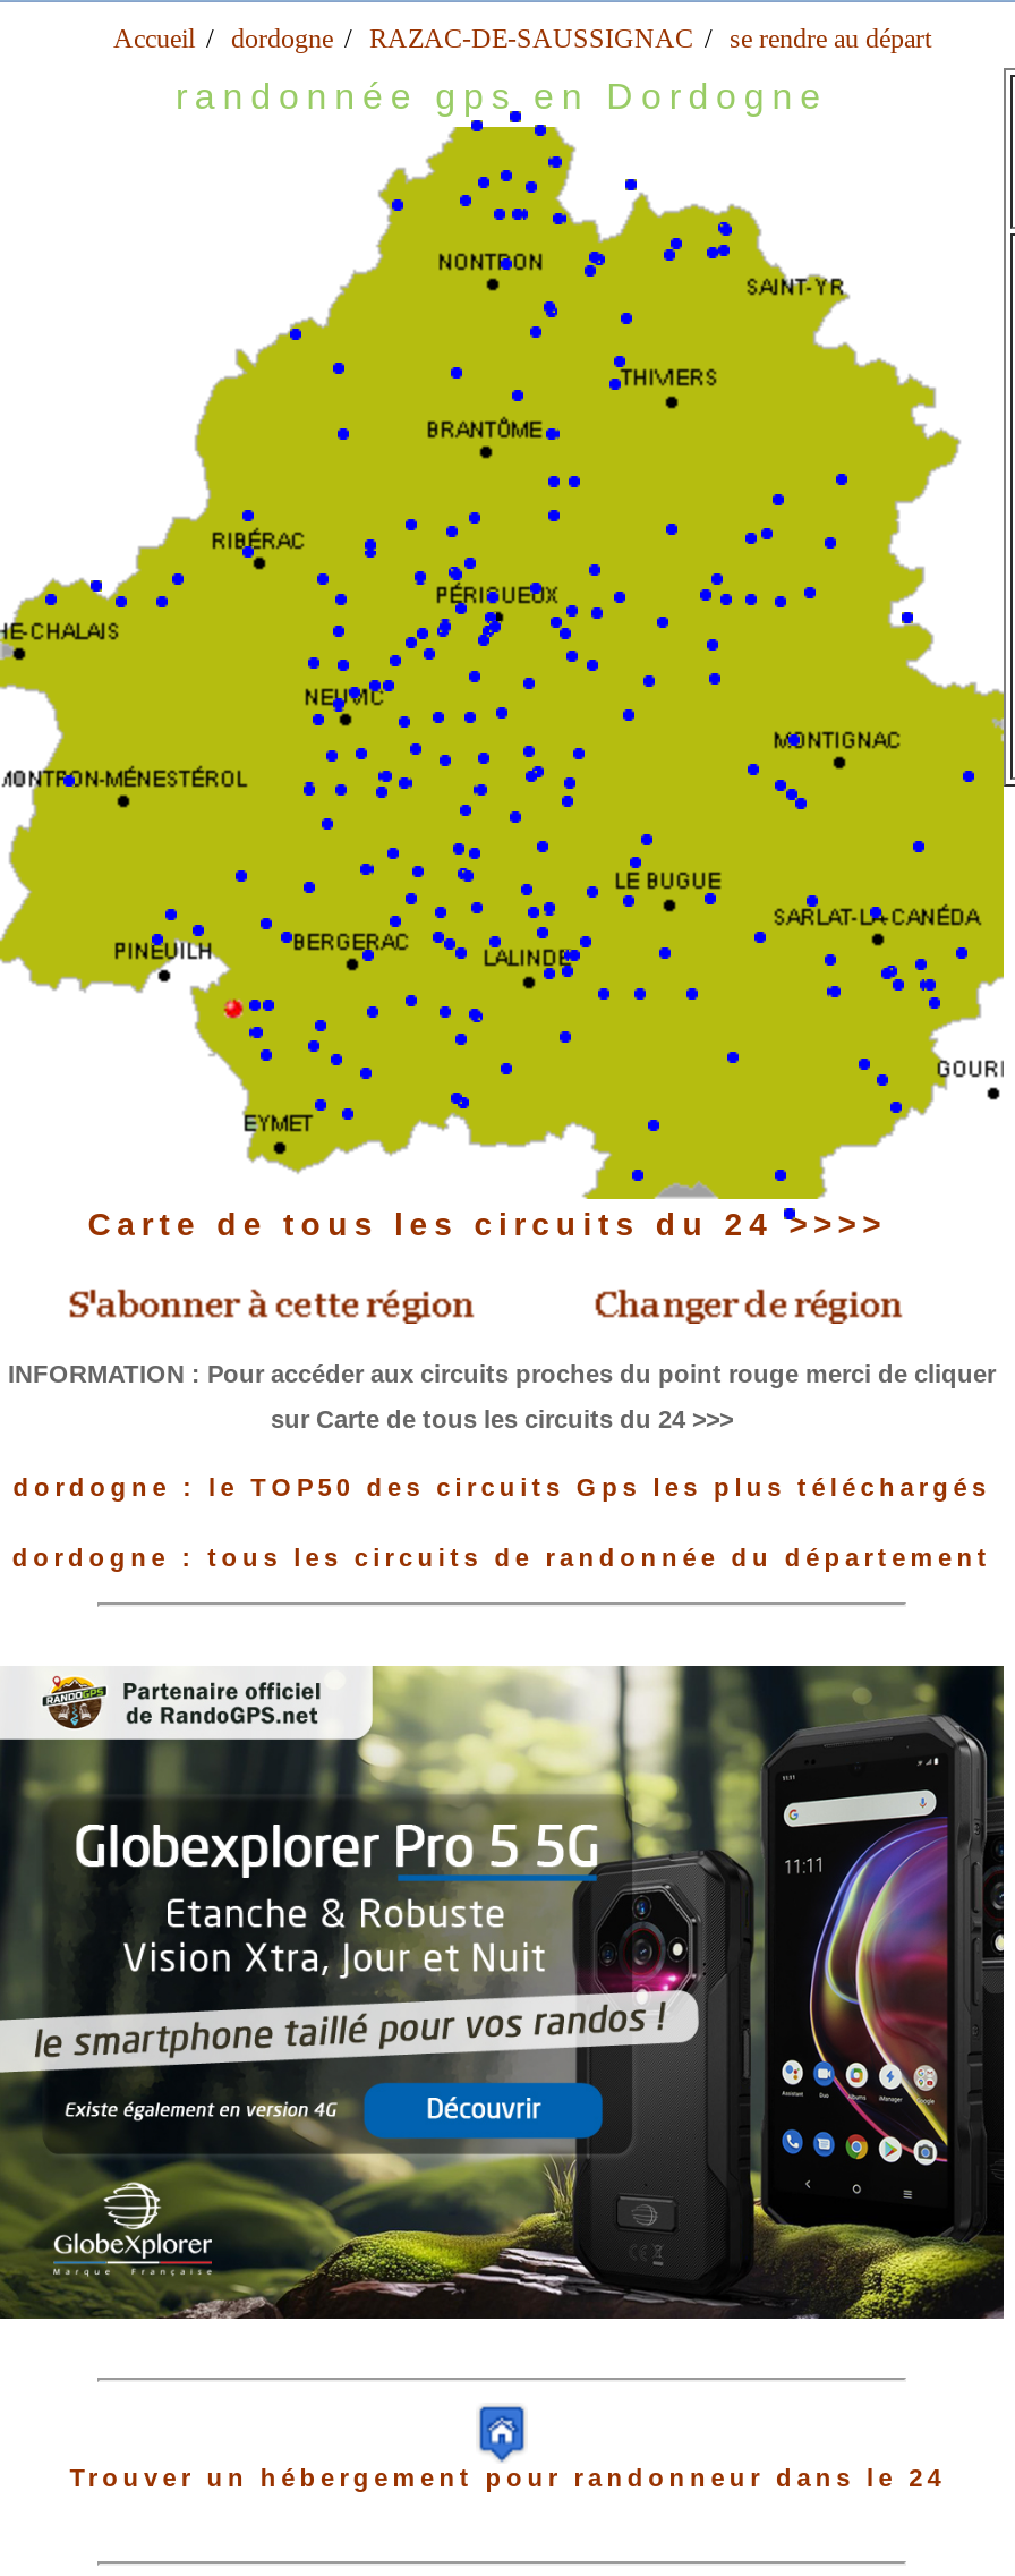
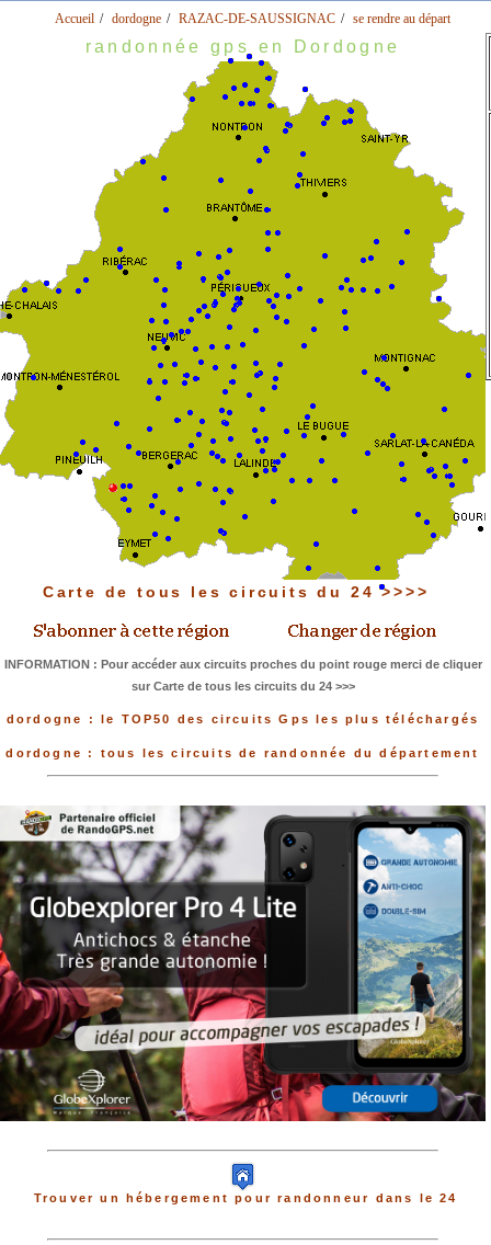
[7,1664,1006,2321] [image] -> [3,804,487,1122] [image]

